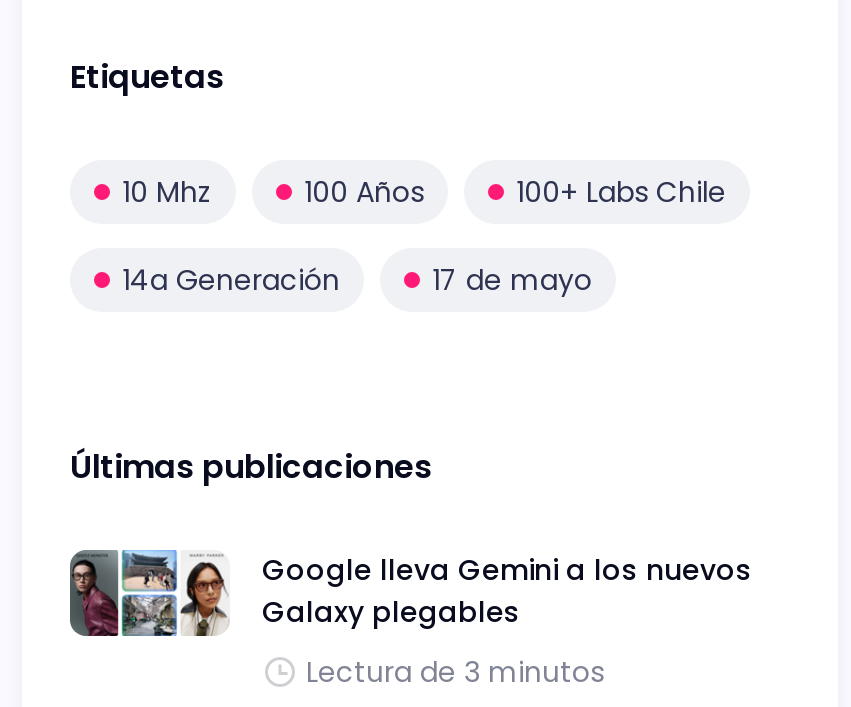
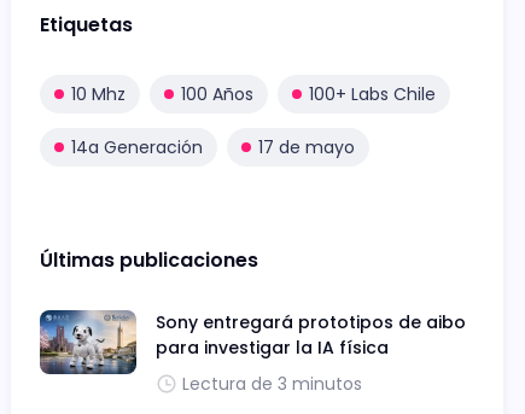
[68,548,752,656] [image] | Google lleva Gemini a los nuevos | Galaxy plegables -> [39,309,466,375] [image] | Sony entregará prototipos de aibo | para investigar la IA física

